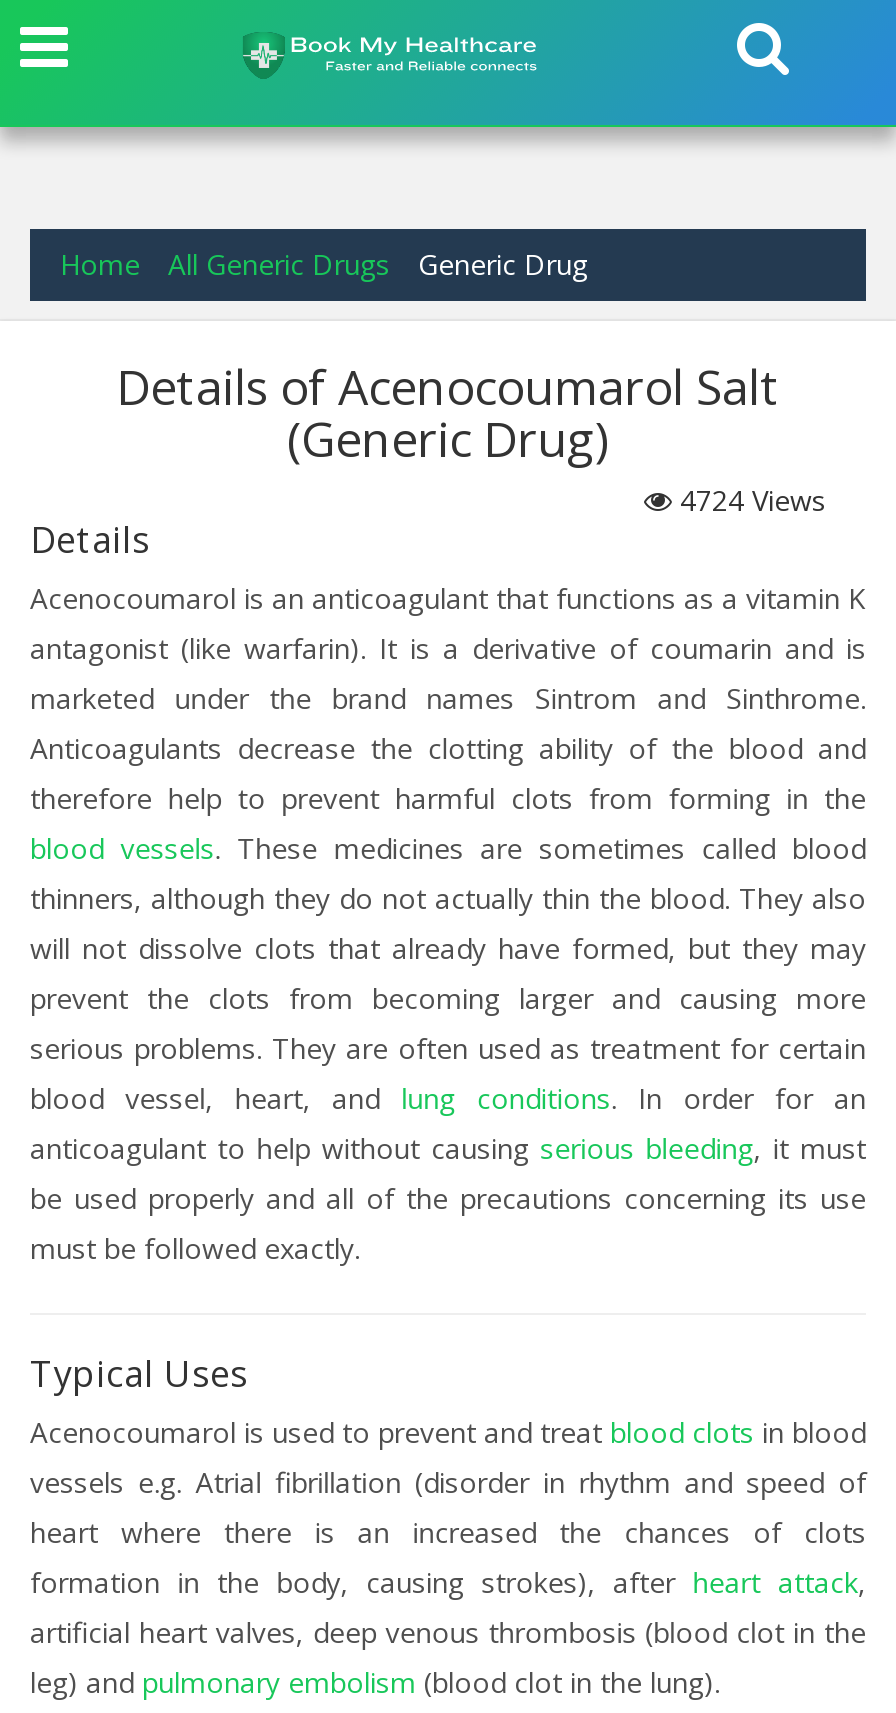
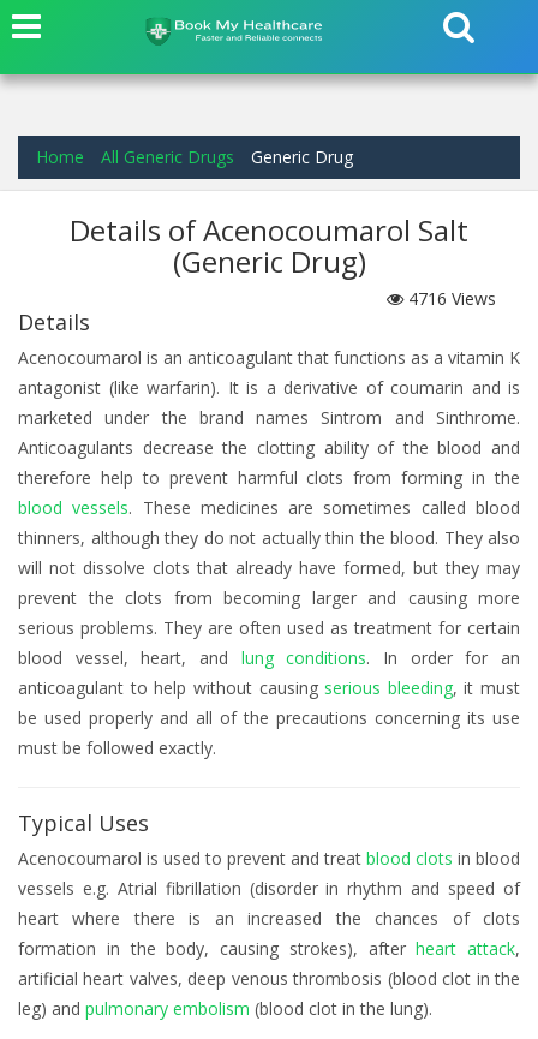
[680,481,826,519] 4724 Views -> [408,287,496,310] 4716 Views

